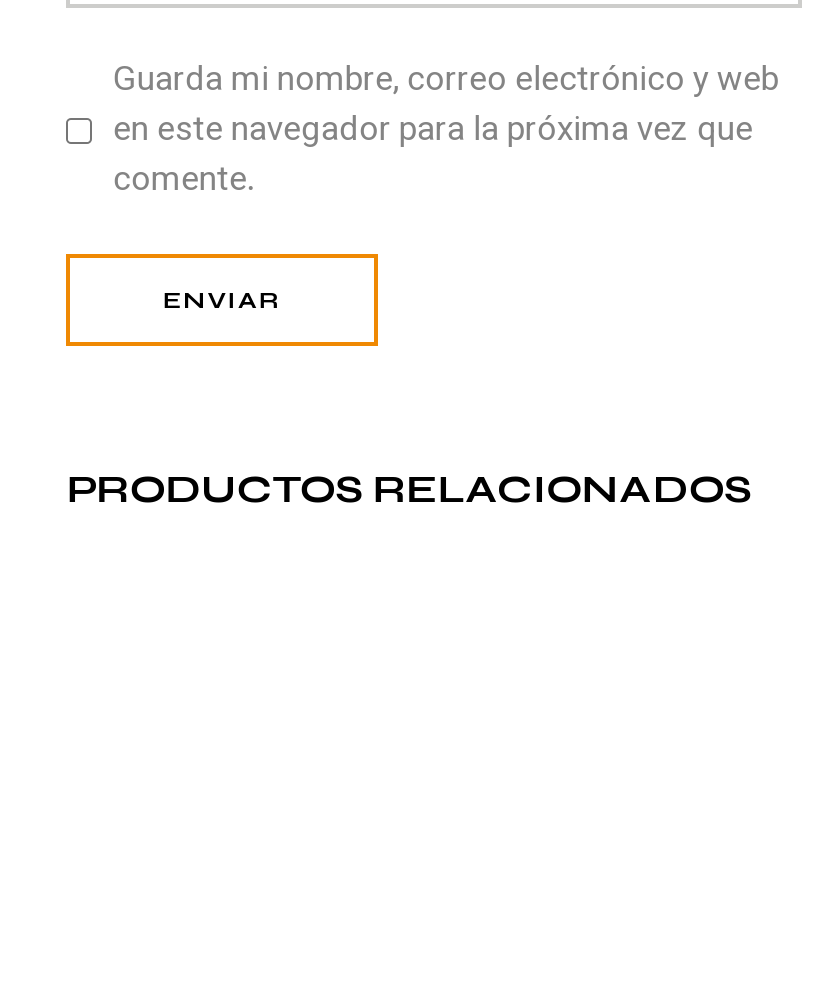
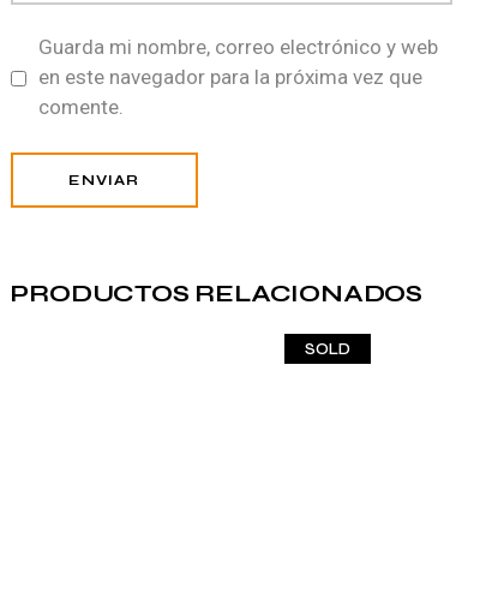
none -> [305,340,351,359] SOLD

